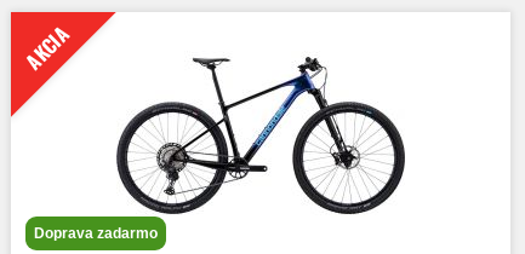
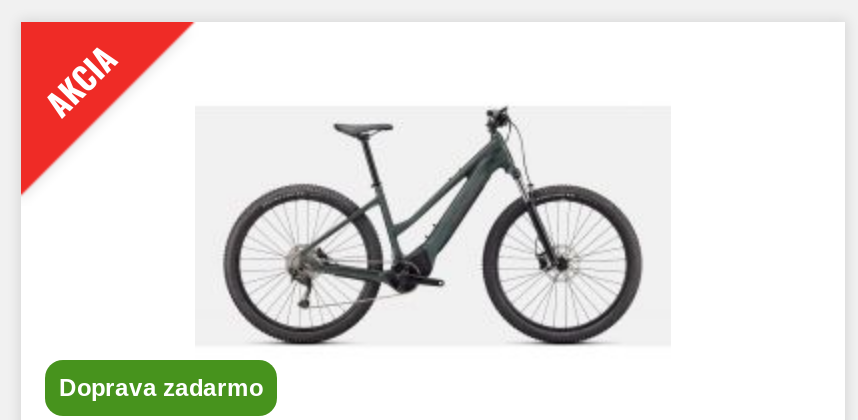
[115,56,406,215] [image] -> [195,96,671,356] [image]

